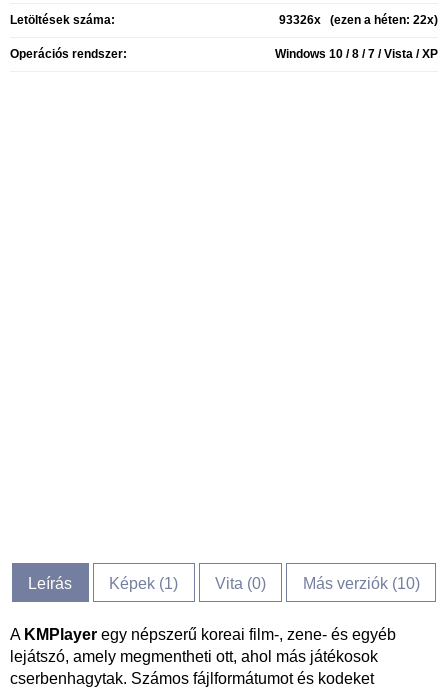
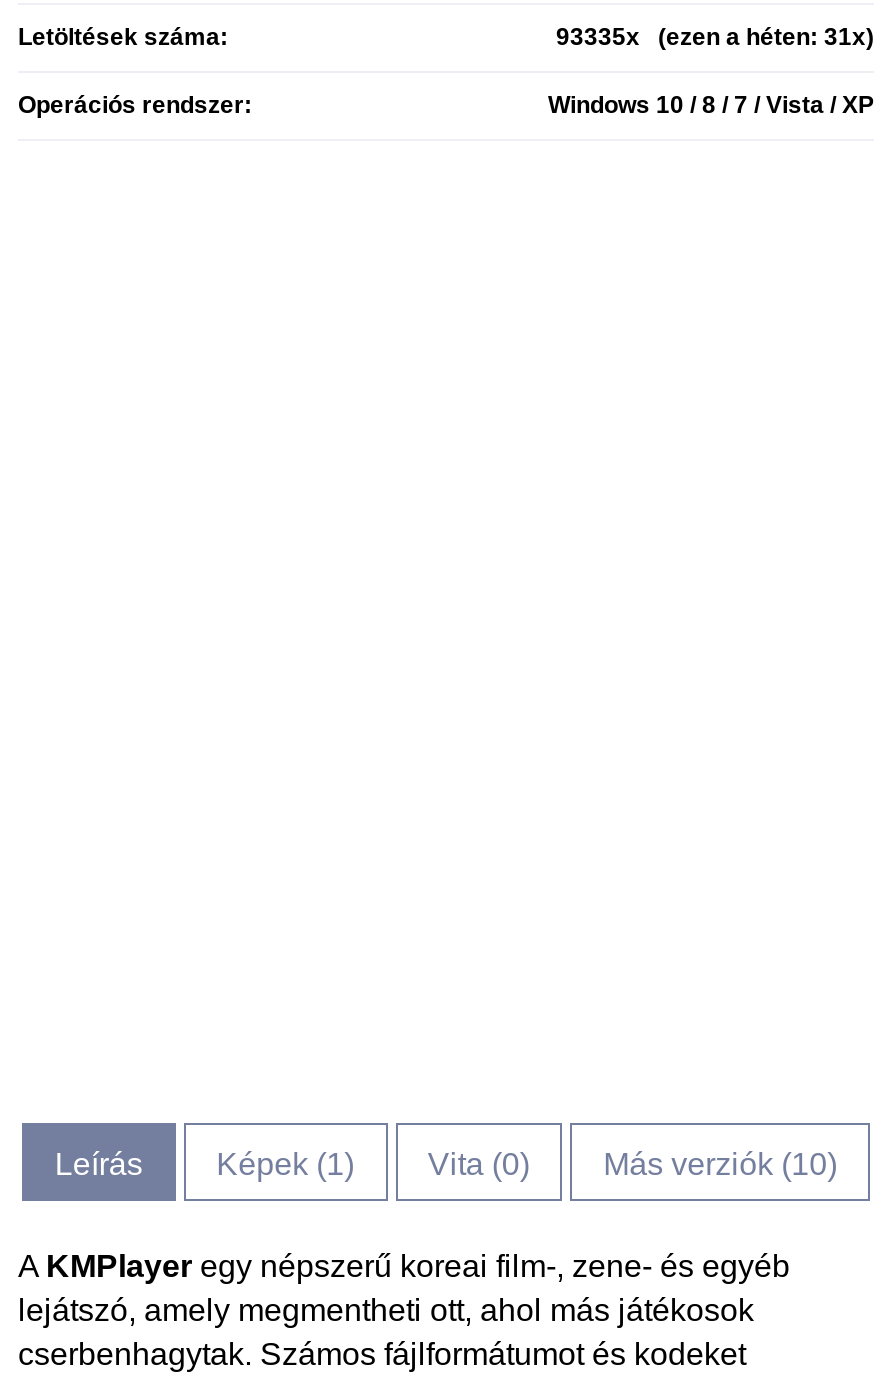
[279,13,438,27] 93326x (ezen a héten: 22x) -> [556,23,874,51] 93335x (ezen a héten: 31x)

